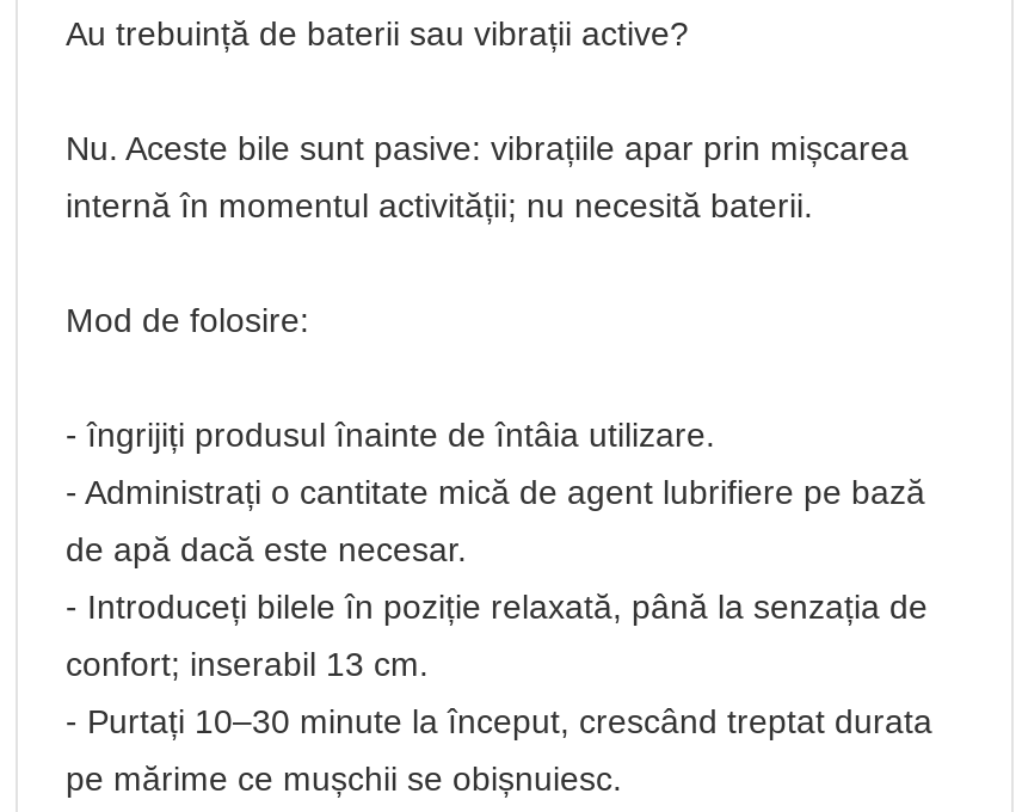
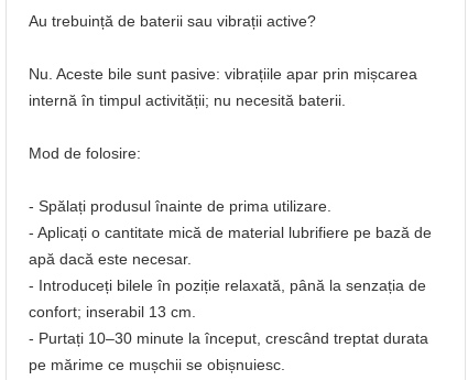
[66,187,813,225] internă în momentul activității; nu necesită baterii. -> [29,92,346,109] internă în timpul activității; nu necesită baterii.
[66,416,715,454] - îngrijiți produsul înainte de întâia utilizare. -> [29,197,331,215] - Spălați produsul înainte de prima utilizare.
[66,474,925,512] - Administrați o cantitate mică de agent lubrifiere pe bază -> [29,224,432,242] - Aplicați o cantitate mică de material lubrifiere pe bază de
[66,531,467,569] de apă dacă este necesar. -> [29,250,192,268] apă dacă este necesar.

